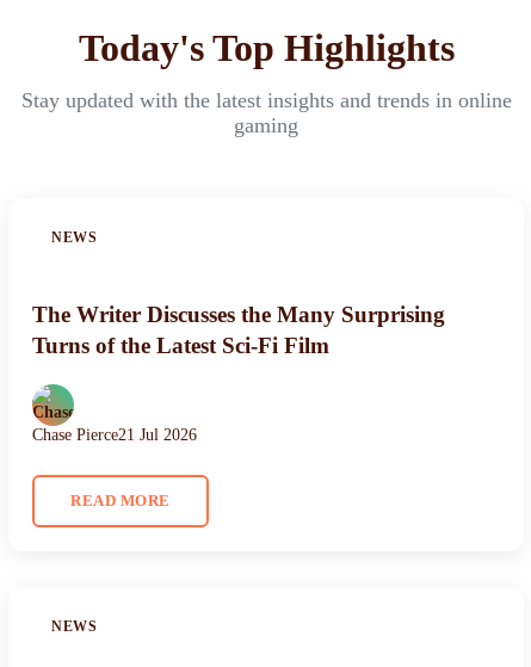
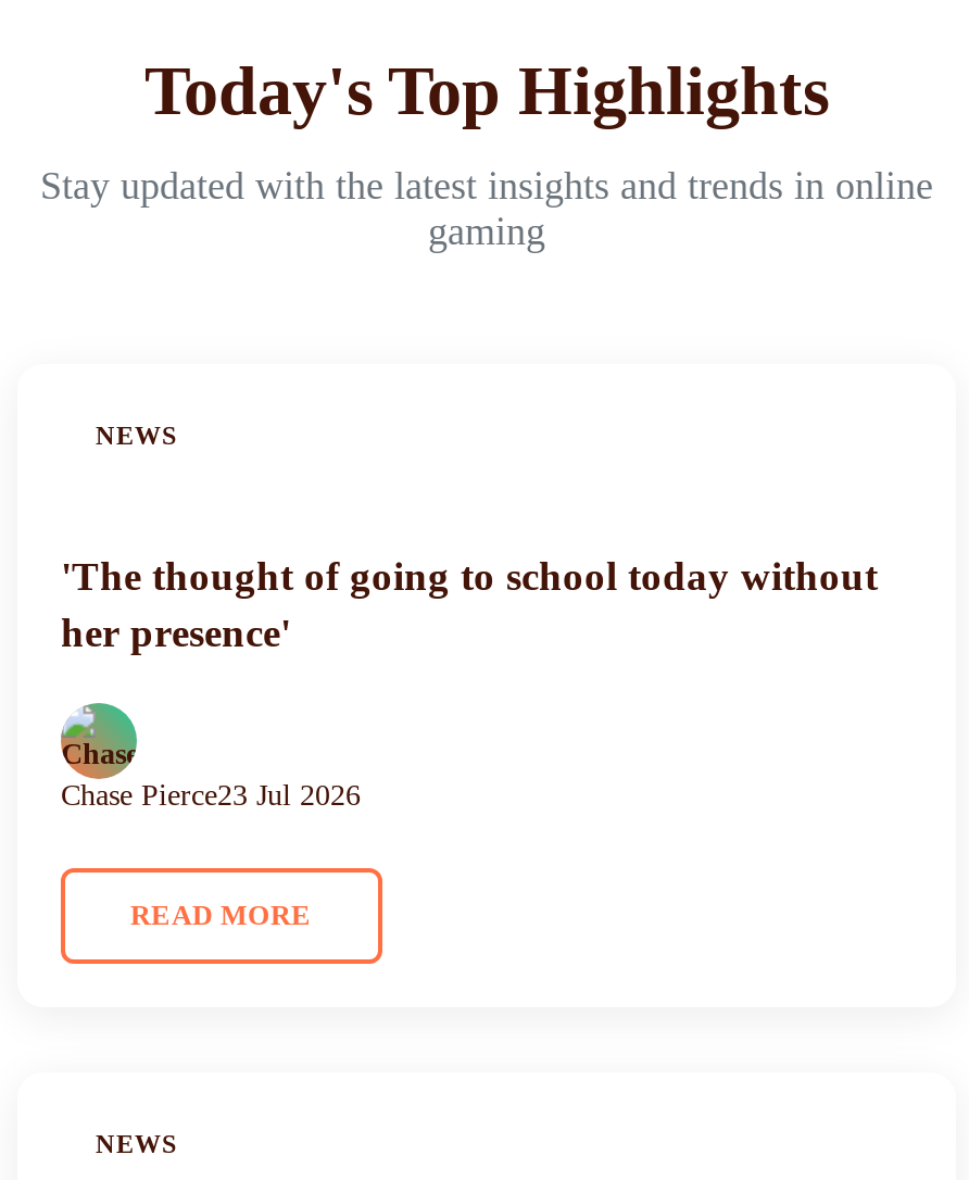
[32,302,445,358] The Writer Discusses the Many Surprising | Turns of the Latest Sci-Fi Film -> [61,554,878,656] 'The thought of going to school today without | her presence'
[32,426,197,444] Chase Pierce21 Jul 2026 -> [61,779,361,812] Chase Pierce23 Jul 2026

